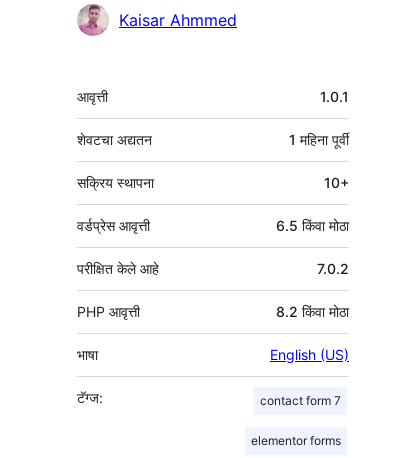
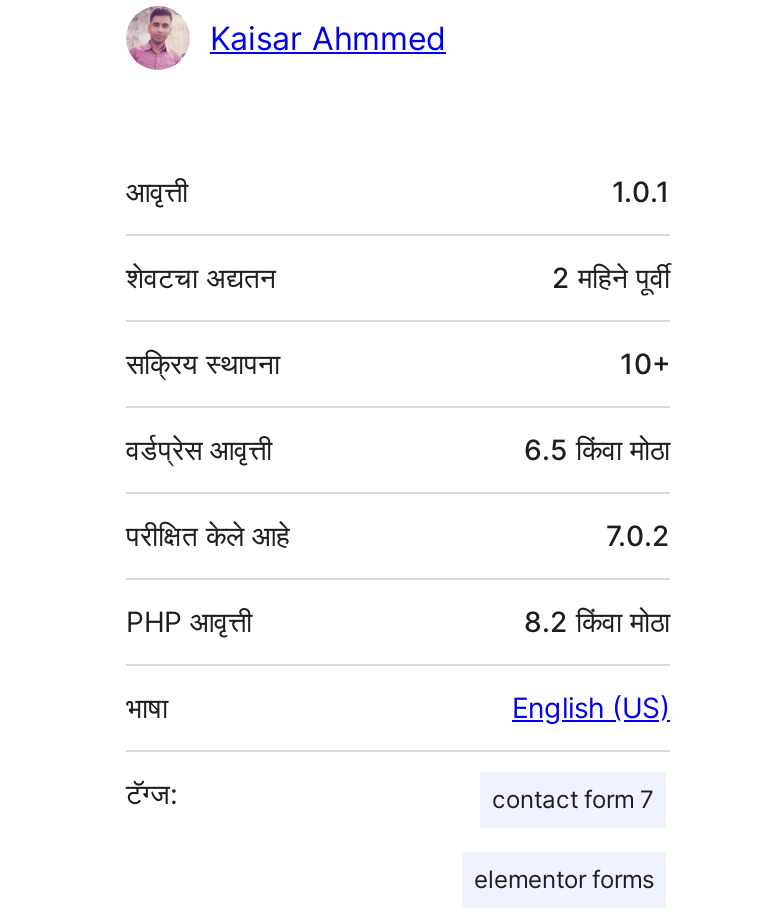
[289,131,349,148] 1 महिना पूर्वी -> [552,261,670,295] 2 महिने पूर्वी

